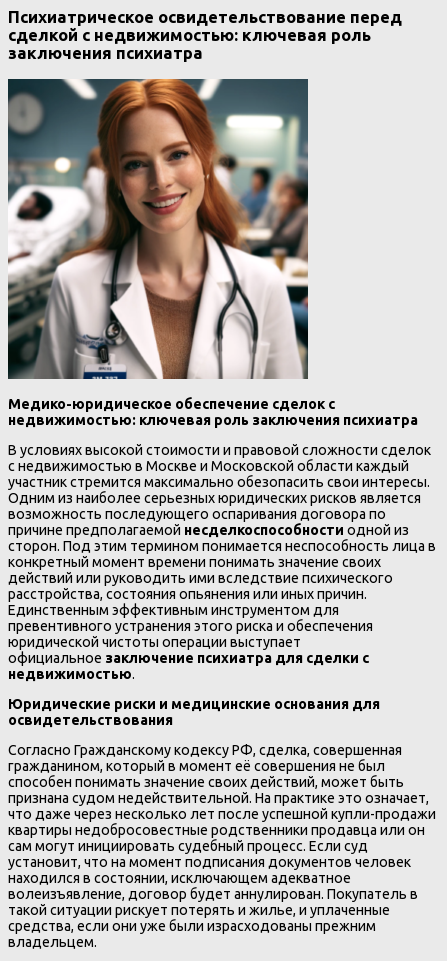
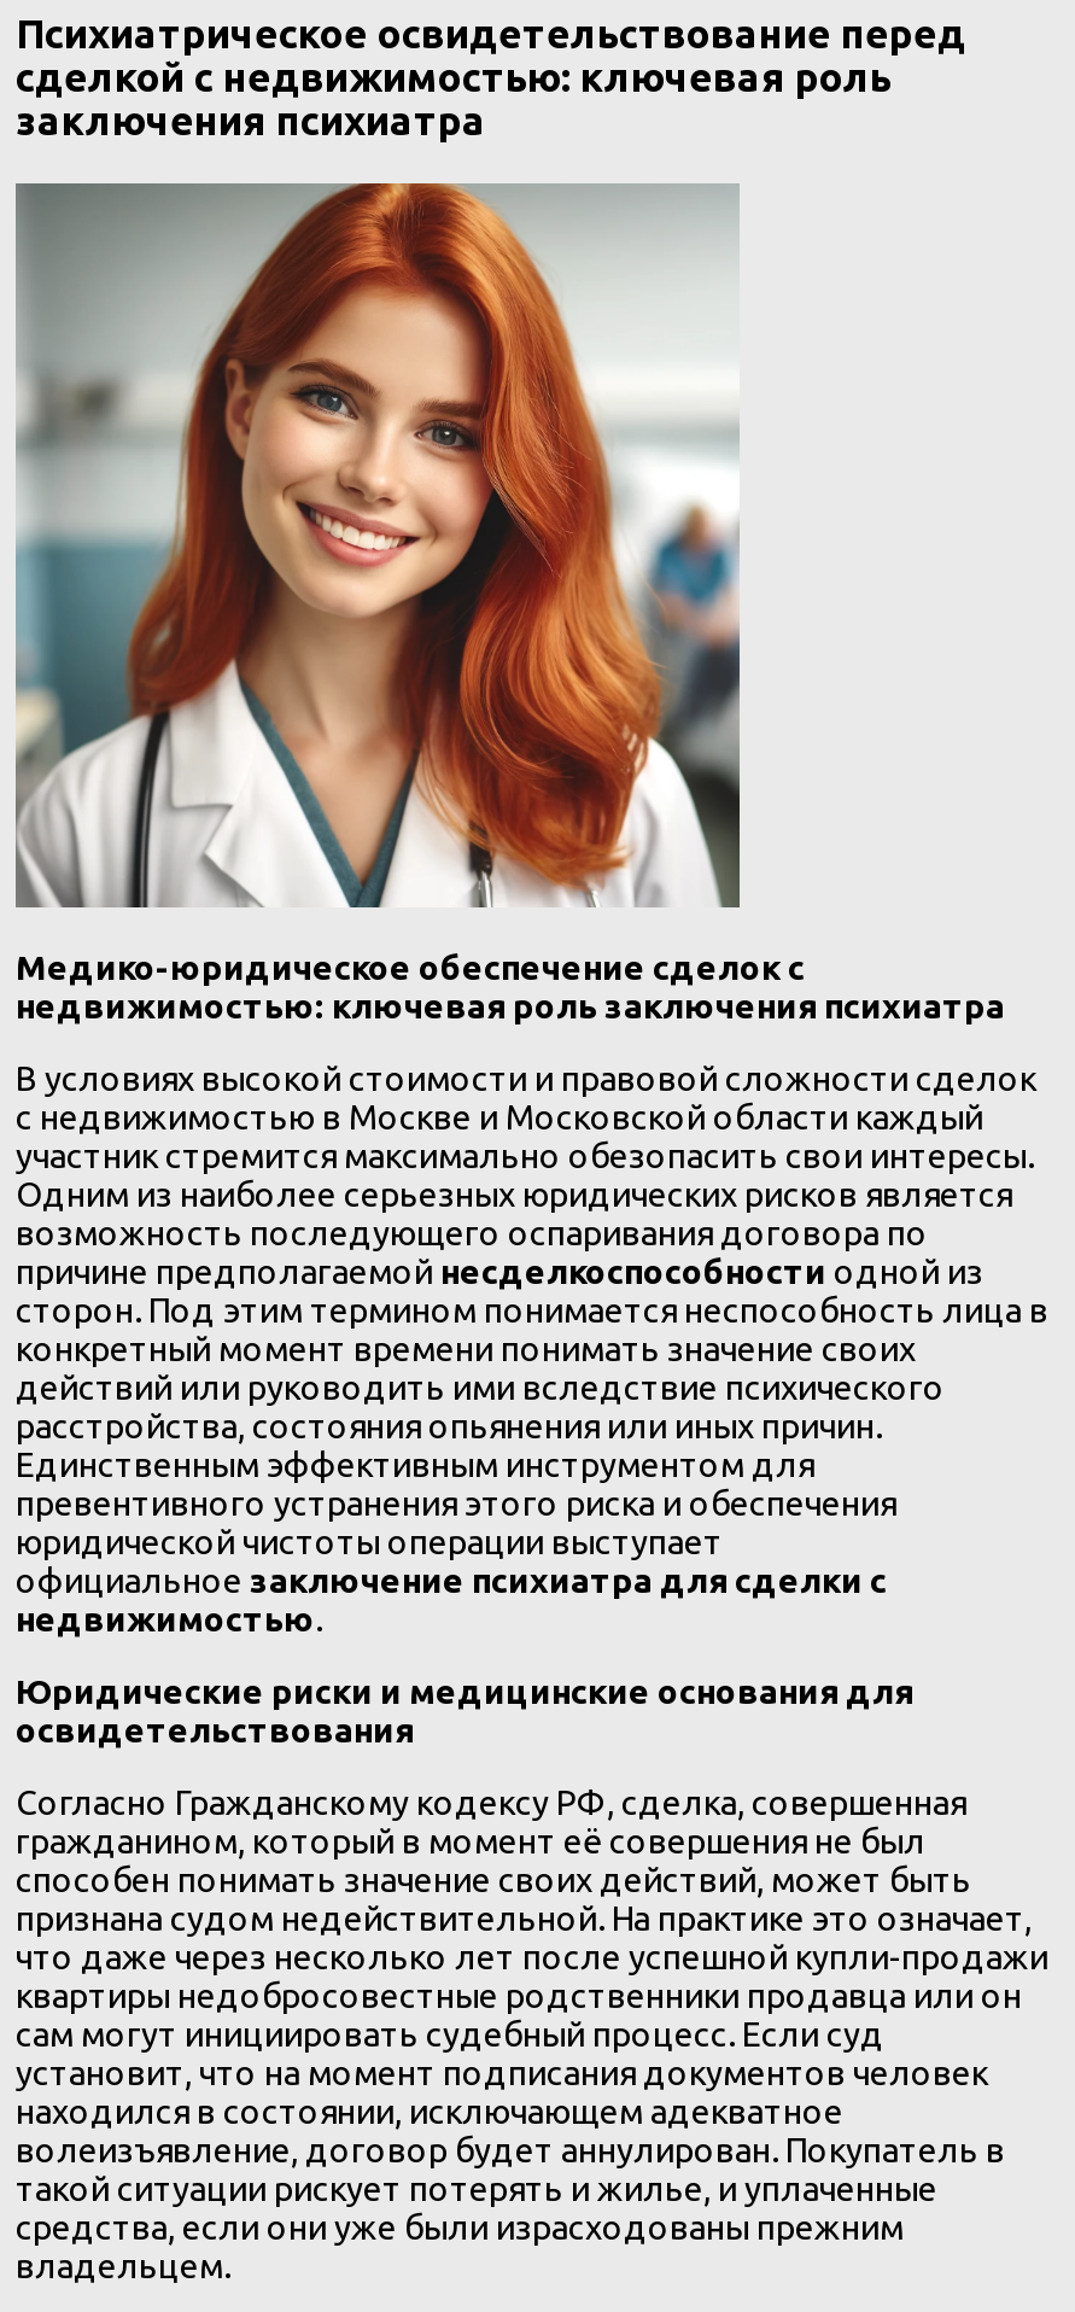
[7,78,309,380] [image] -> [13,181,742,910] [image]

